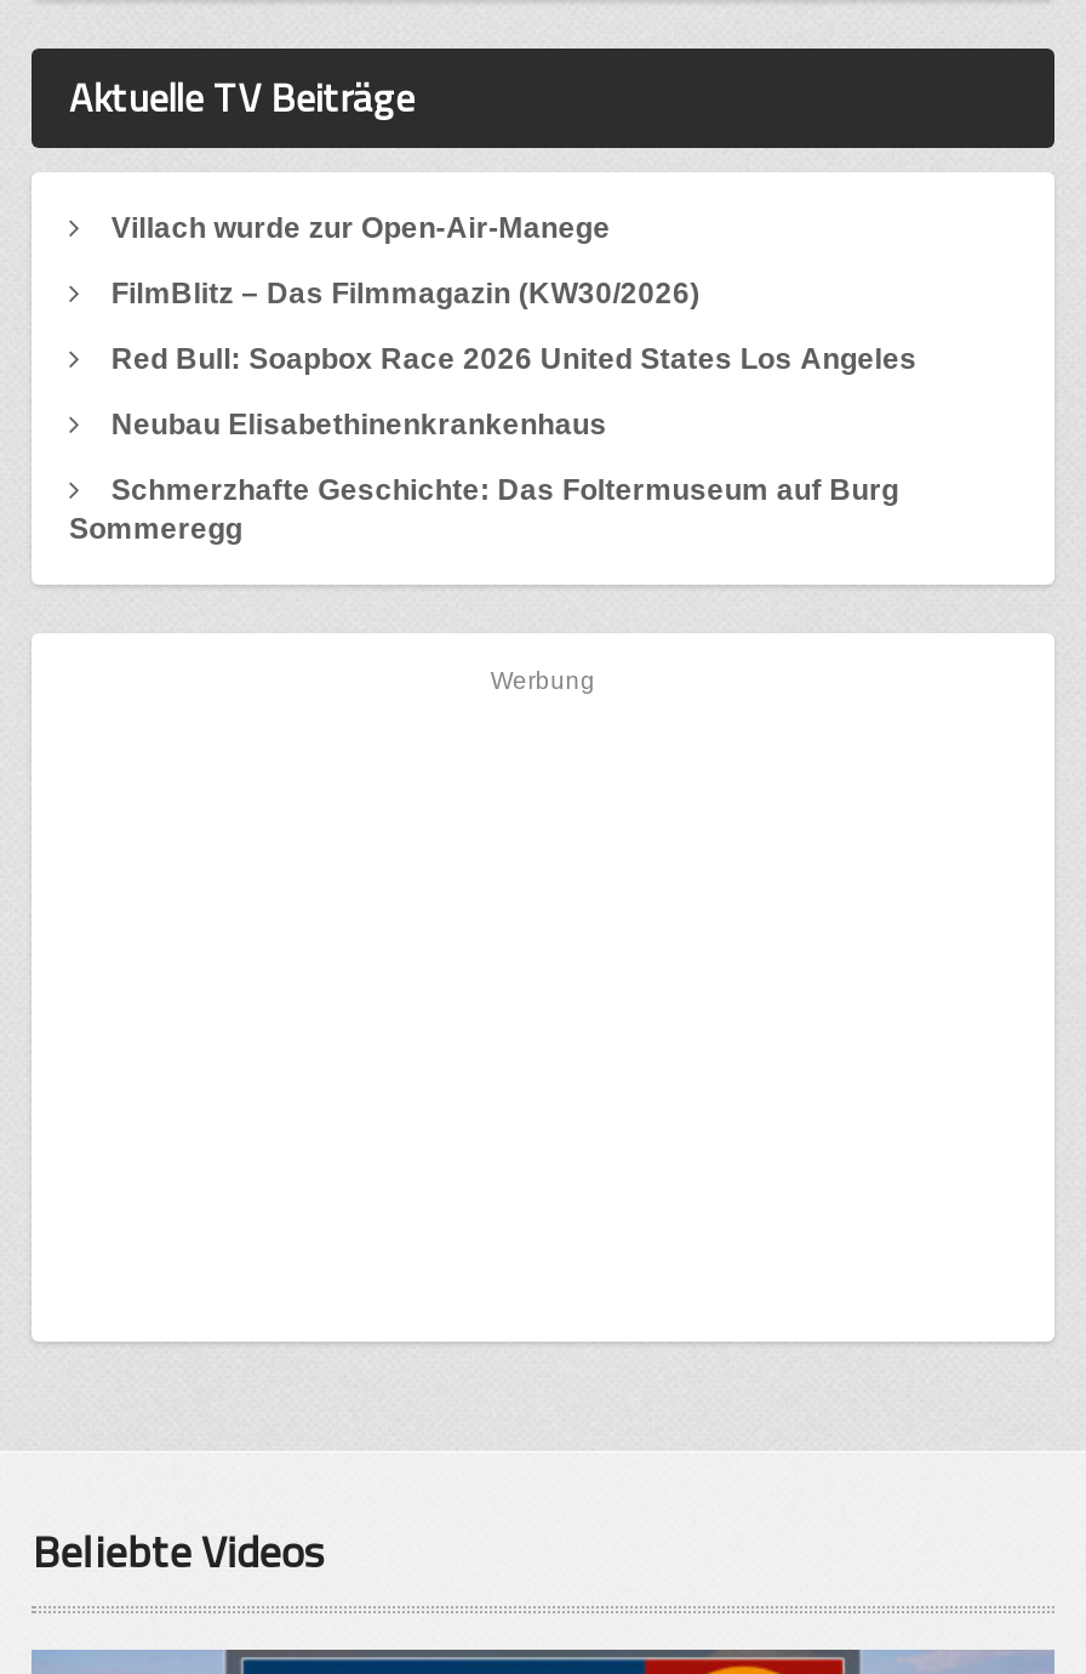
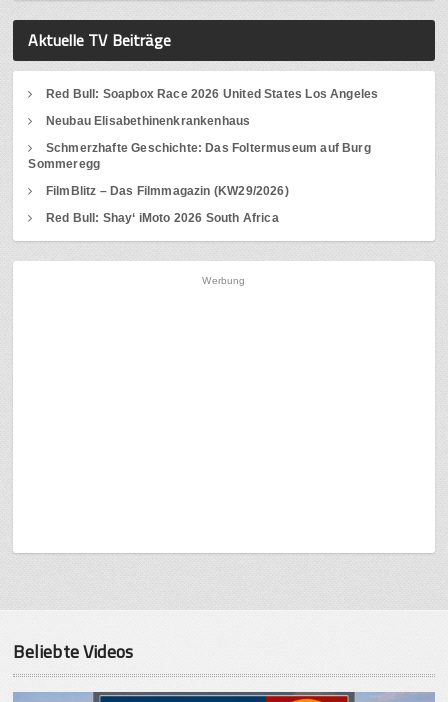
[111,211,700,310] Villach wurde zur Open-Air-Manege | FilmBlitz – Das Filmmagazin (KW30/2026) -> none
moved [69,342,917,545] -> [28,87,378,171]: Red Bull: Soapbox Race 2026 United States Los Angeles | Neubau Elisabethinenkrankenhaus | Schmerzhafte Geschichte: Das Foltermuseum auf Burg | Sommeregg
none -> [46,184,289,225] FilmBlitz – Das Filmmagazin (KW29/2026) | Red Bull: Shay‘ iMoto 2026 South Africa

